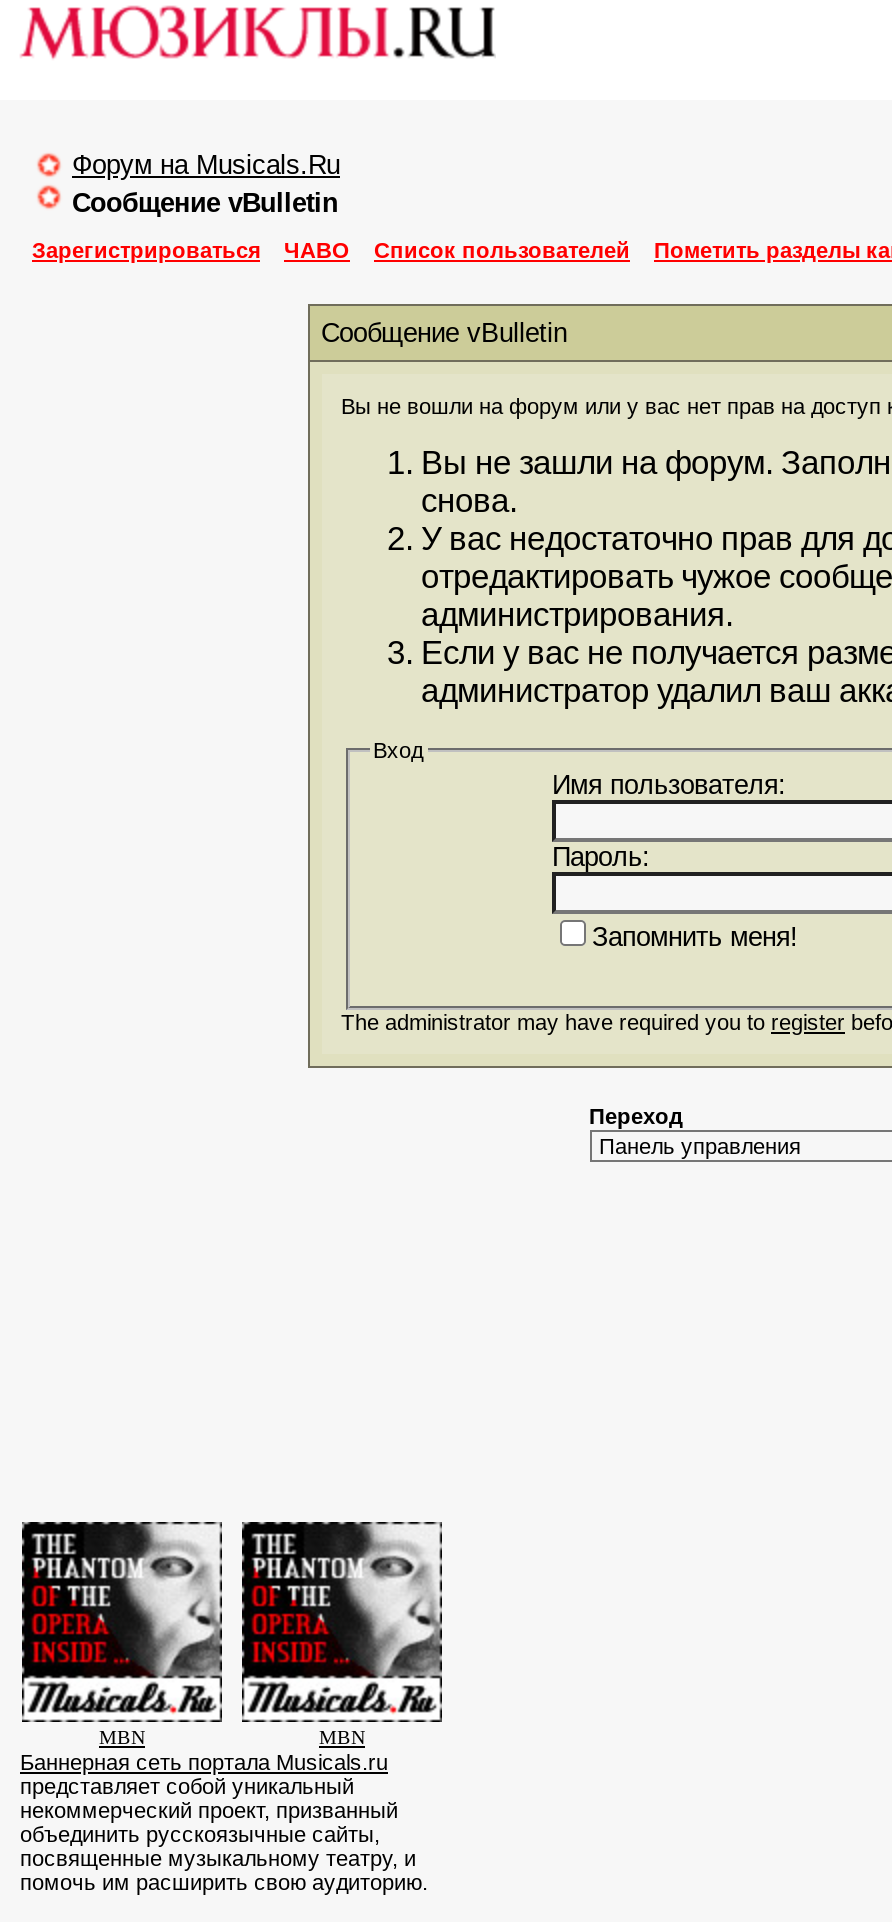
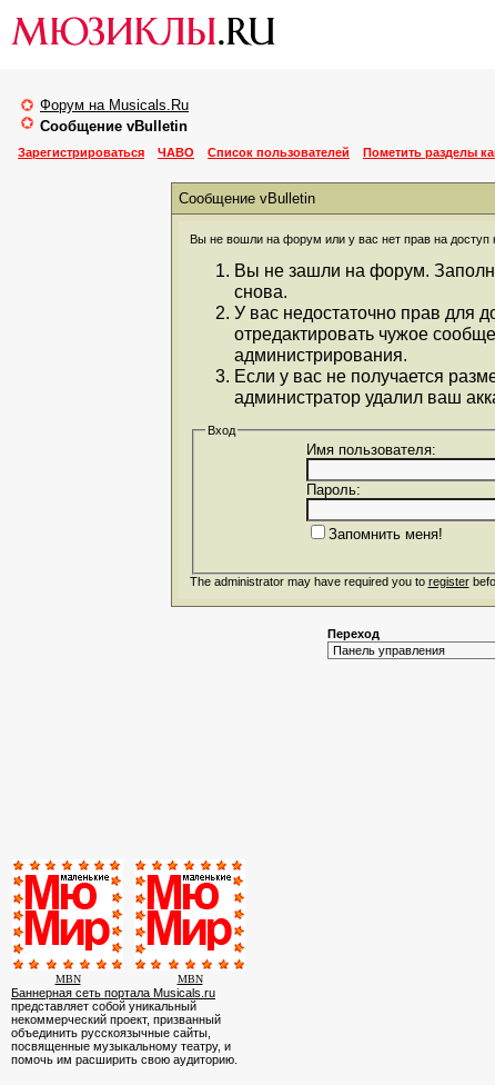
[20,1520,224,1724] [image] -> [12,859,123,970] [image]
[240,1520,444,1724] [image] -> [134,859,245,970] [image]

